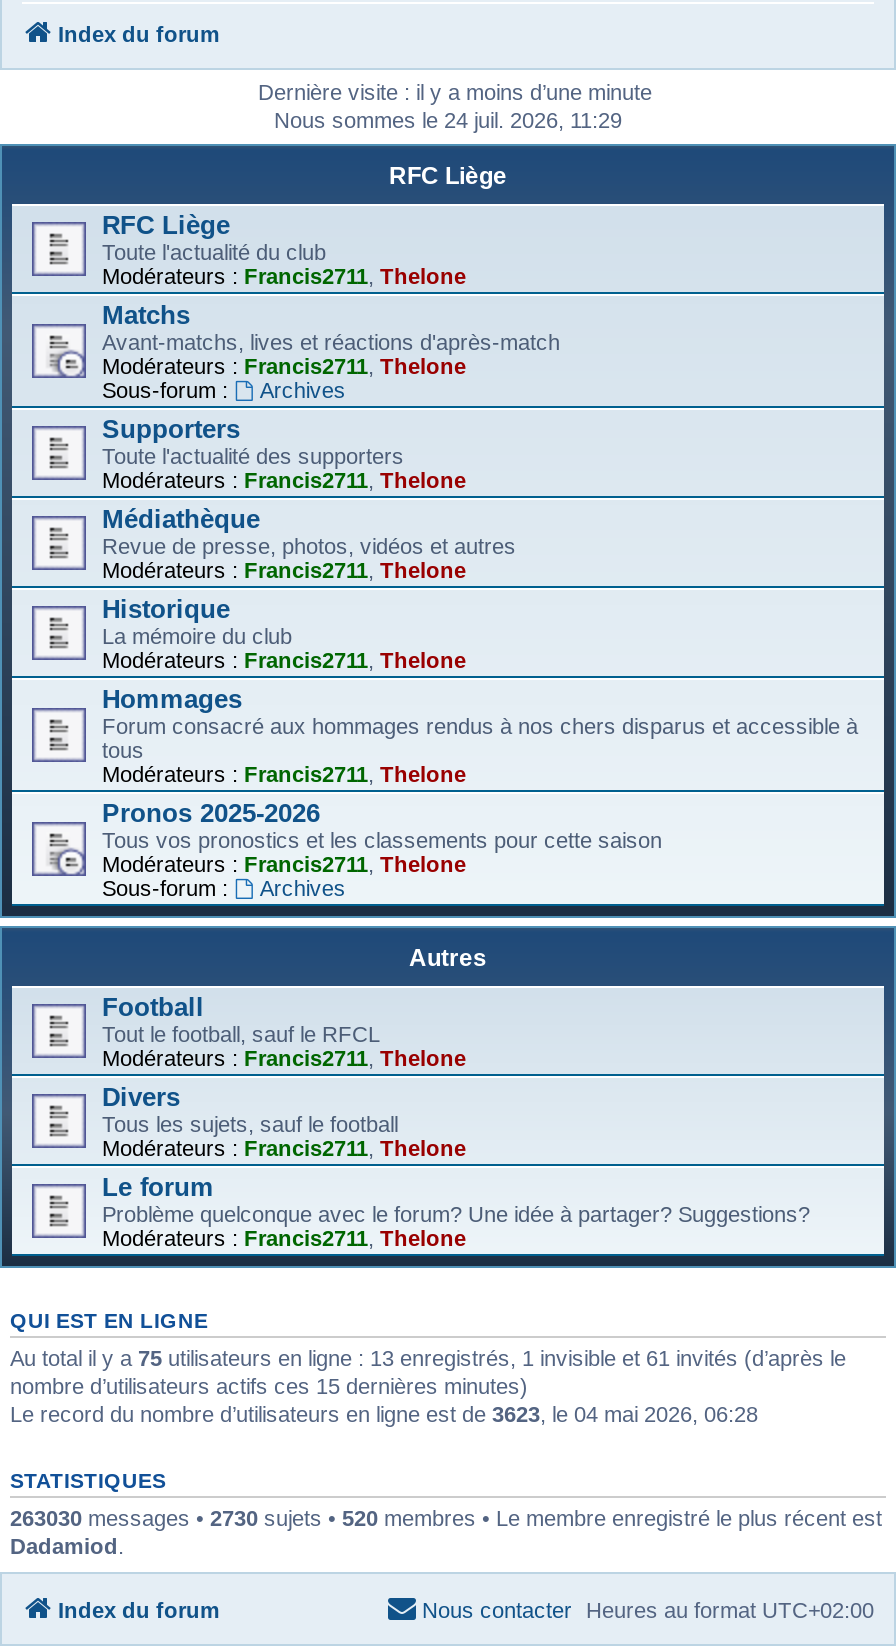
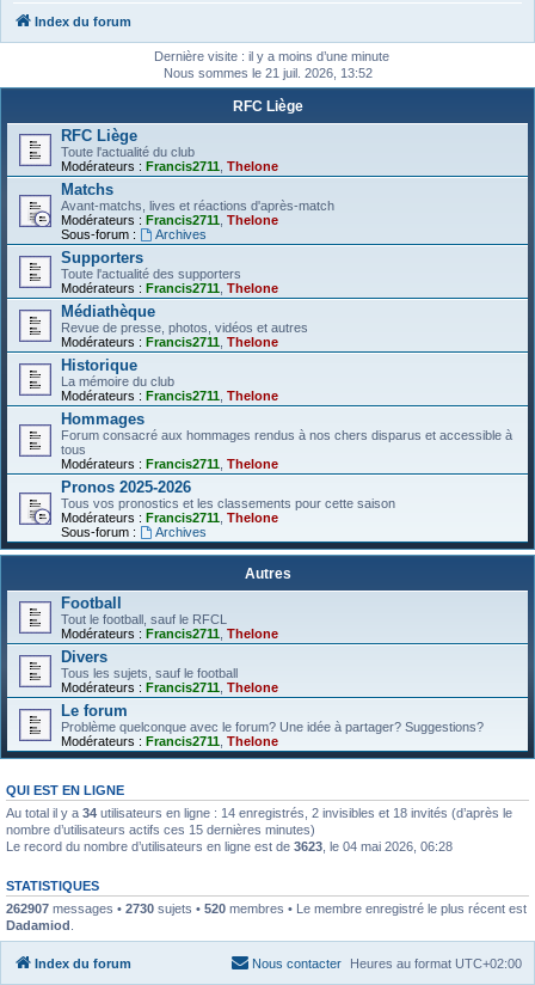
[274,108,622,132] Nous sommes le 24 juil. 2026, 11:29 -> [163,66,372,80] Nous sommes le 21 juil. 2026, 13:52
[10,1346,846,1370] Au total il y a 75 utilisateurs en ligne : 13 enregistrés, 1 invisible et 61 invités (d’après le -> [6,806,512,820] Au total il y a 34 utilisateurs en ligne : 14 enregistrés, 2 invisibles et 18 invités (d’après le
[10,1506,882,1530] 263030 messages • 2730 sujets • 520 membres • Le membre enregistré le plus récent est -> [6,901,527,916] 262907 messages • 2730 sujets • 520 membres • Le membre enregistré le plus récent est

